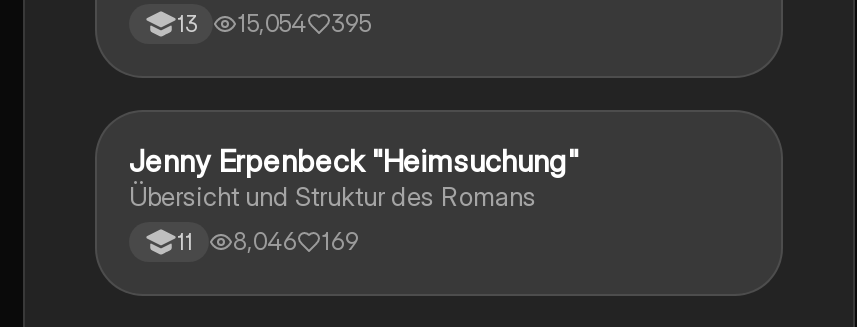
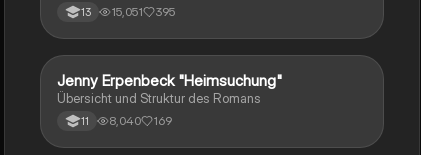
[177,9,371,39] 13 15,054 395 -> [81,4,175,19] 13 15,051 395
[177,227,359,257] 11 8,046 169 -> [81,113,172,128] 11 8,040 169

